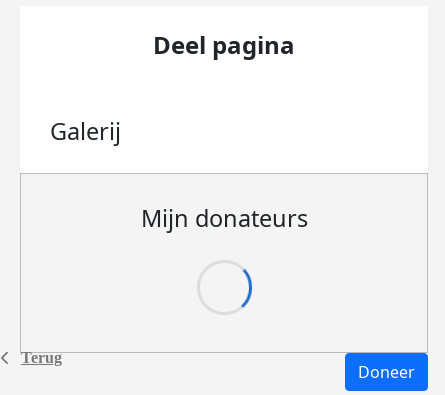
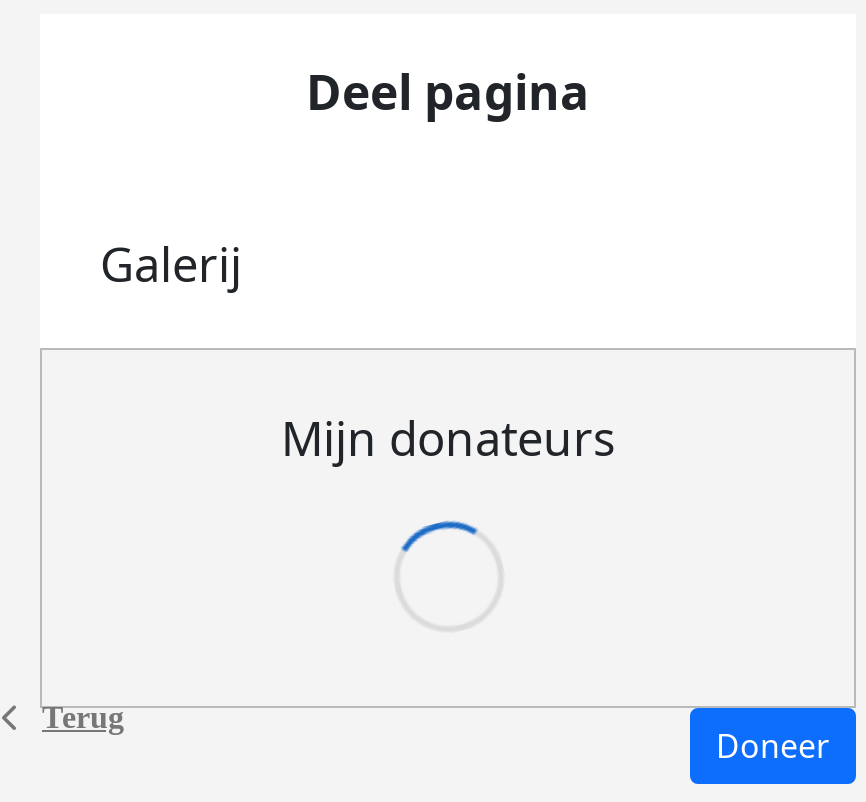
[202,260,253,308] [image] -> [400,520,504,616] [image]

